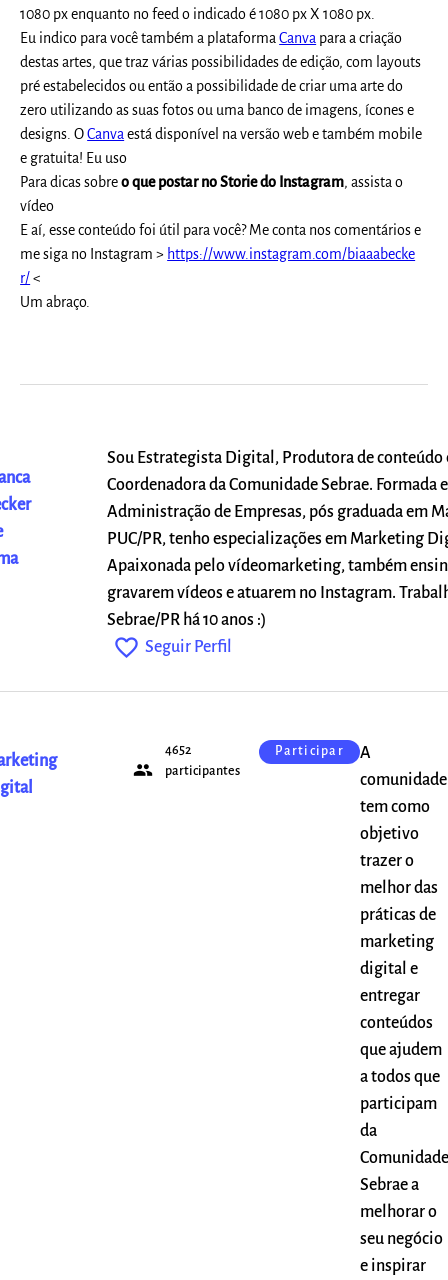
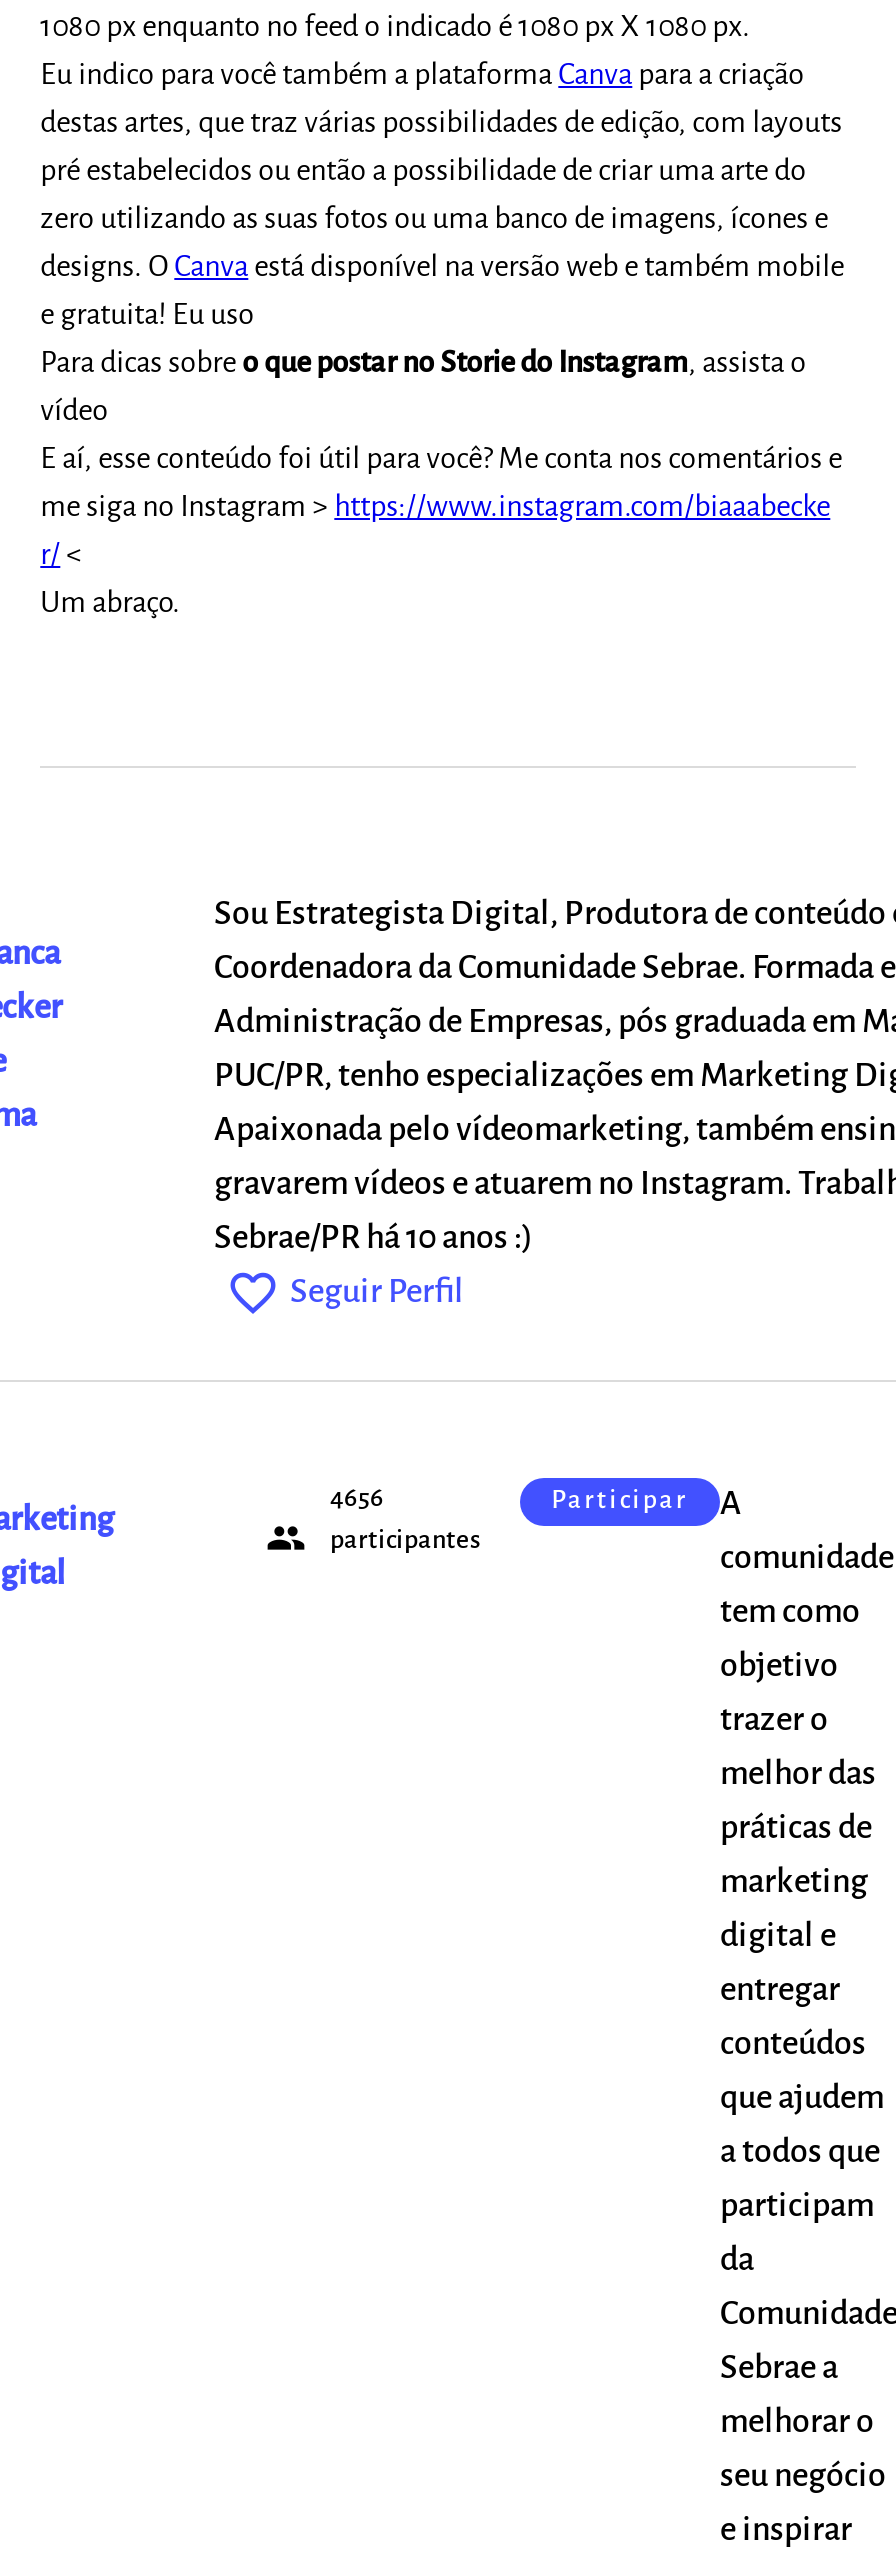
[165,743,191,757] 4652 -> [330,1484,384,1512] 4656

